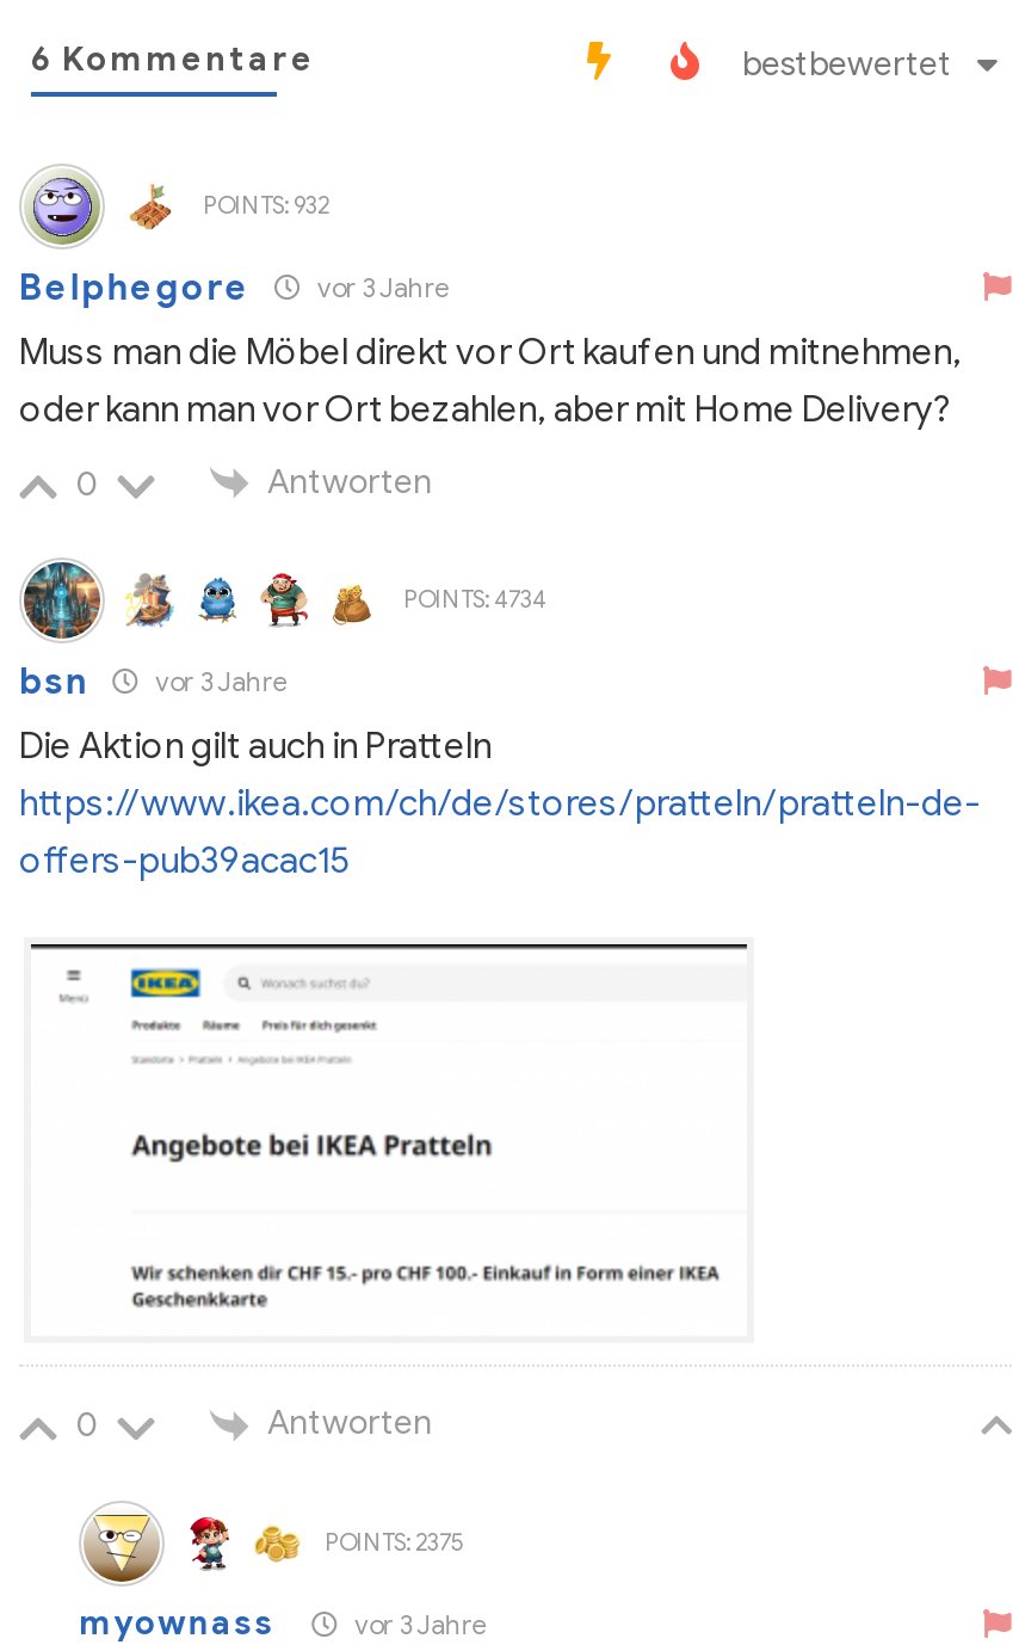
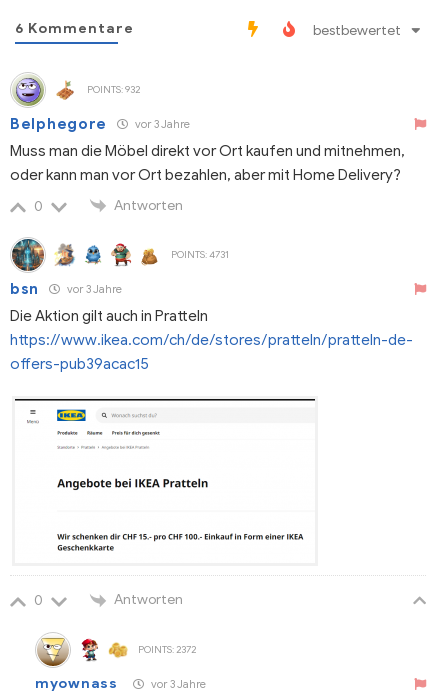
[403,585,546,616] POINTS: 4734 -> [171,248,229,261] POINTS: 4731
[325,1527,463,1558] POINTS: 2375 -> [138,643,196,656] POINTS: 2372

